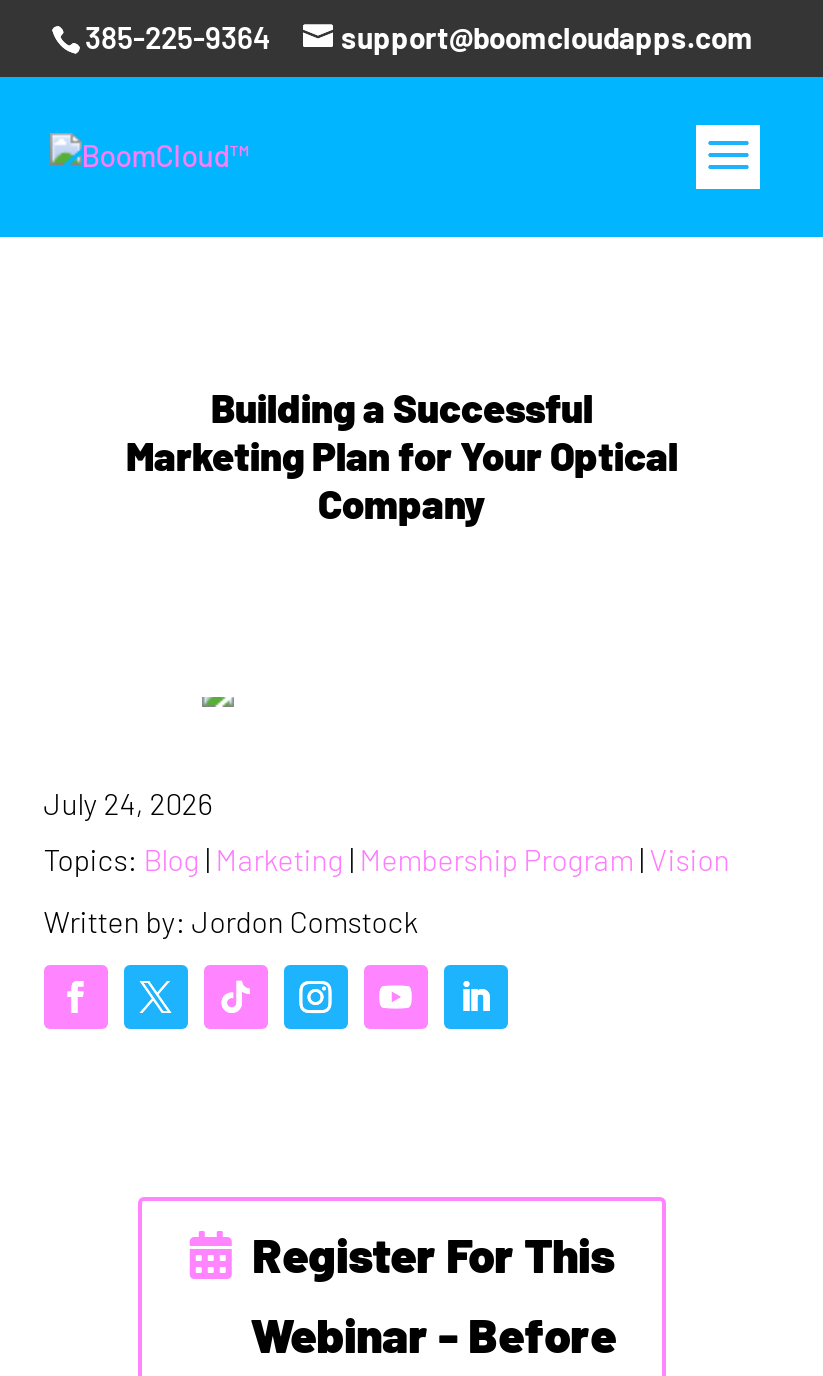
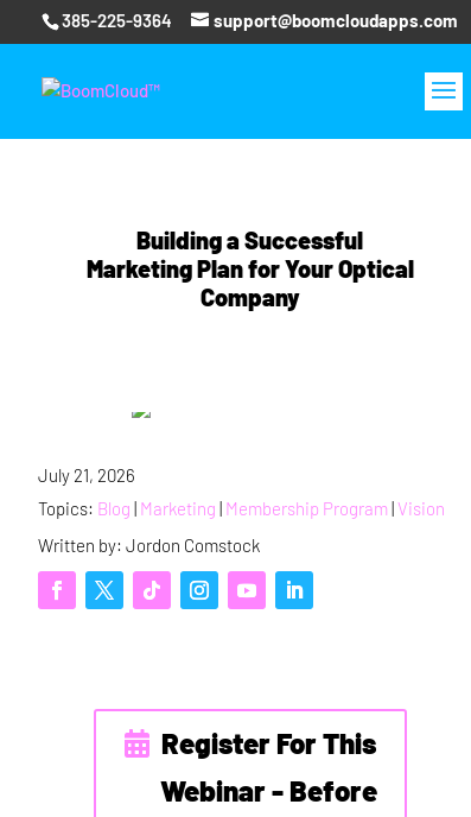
[44,785,214,821] July 24, 2026 -> [38,464,135,486] July 21, 2026

